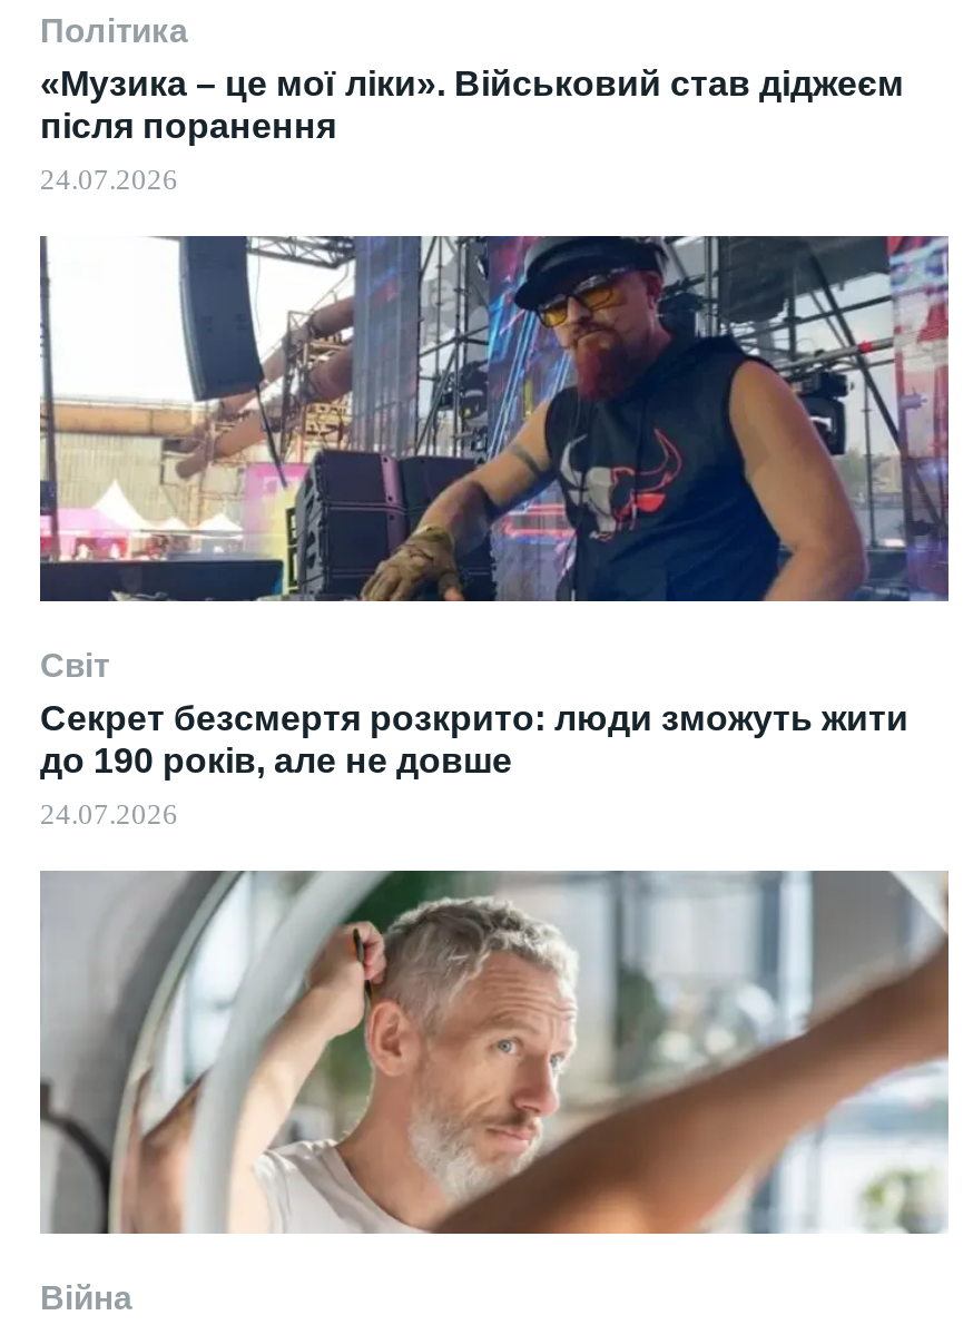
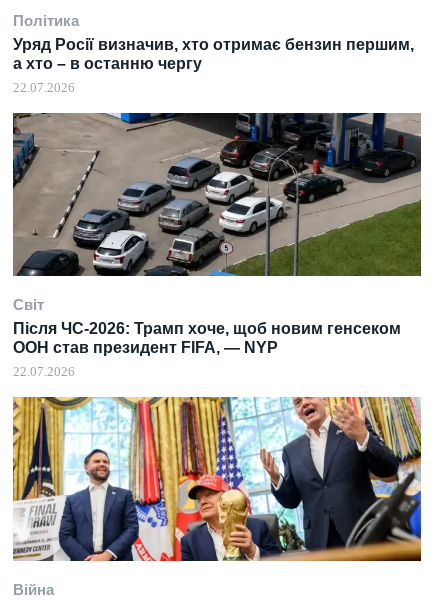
[40,65,904,145] «Музика – це мої ліки». Військовий став діджеєм | після поранення -> [13,36,414,72] Уряд Росії визначив, хто отримає бензин першим, | а хто – в останню чергу
[40,163,178,196] 24.07.2026 -> [13,80,75,95] 22.07.2026
[38,234,951,603] [image] -> [12,112,422,277] [image]
[40,698,908,778] Секрет безсмертя розкрито: люди зможуть жити | до 190 років, але не довше -> [13,320,401,356] Після ЧС-2026: Трамп хоче, щоб новим генсеком | ООН став президент FIFA, — NYP
[40,796,178,829] 24.07.2026 -> [13,364,75,379] 22.07.2026
[38,868,949,1236] [image] -> [12,396,422,562] [image]

